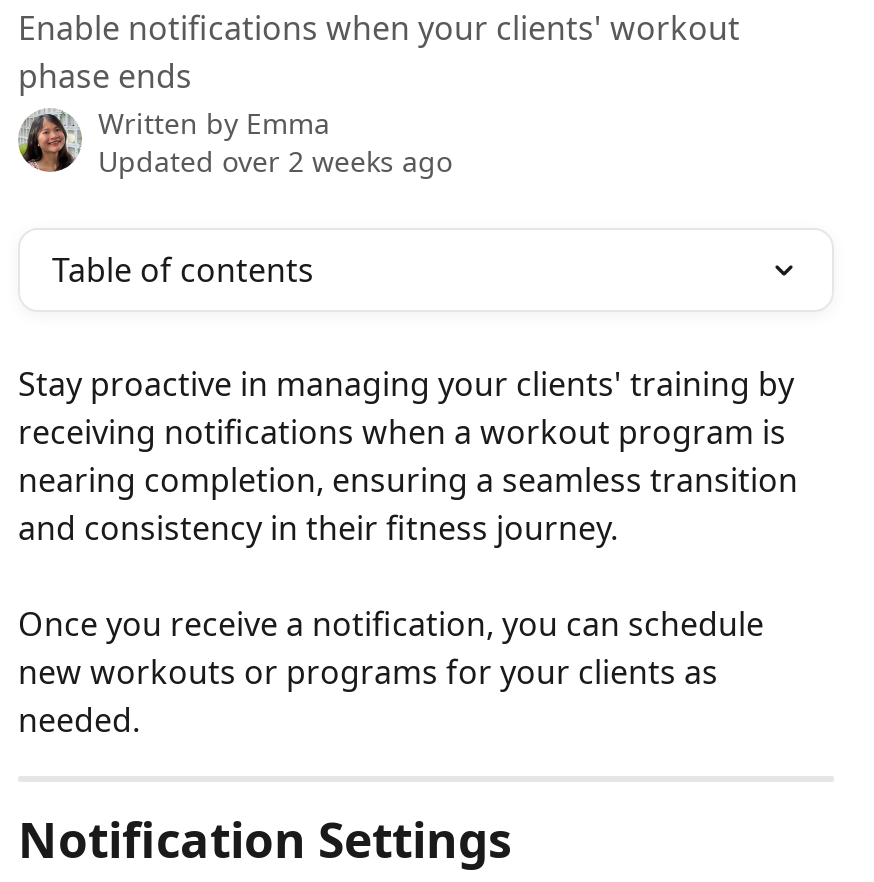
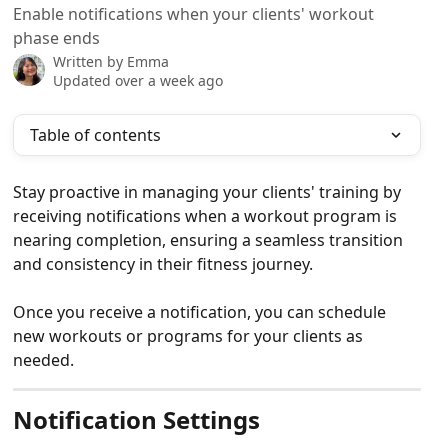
[98,142,452,180] Updated over 2 weeks ago -> [53,71,223,90] Updated over a week ago

